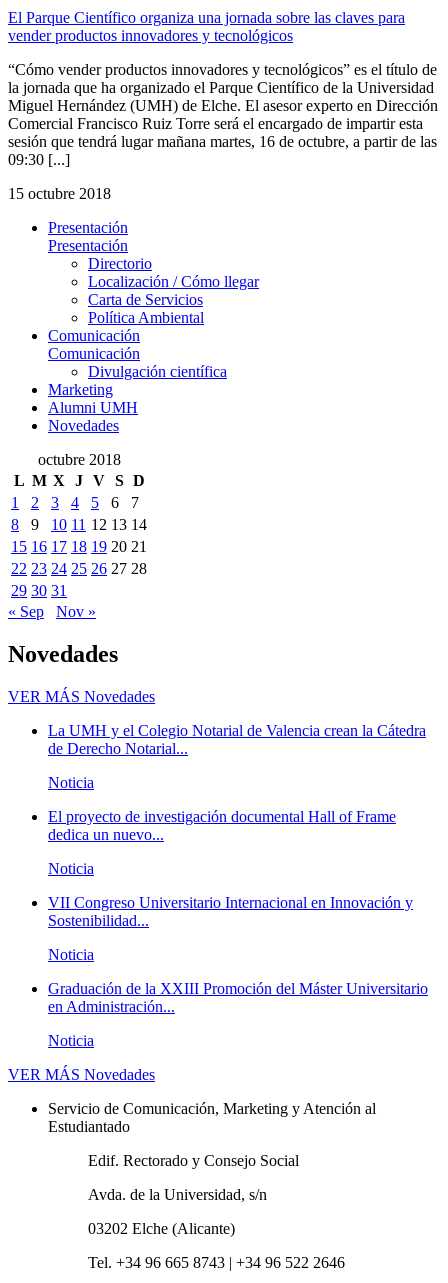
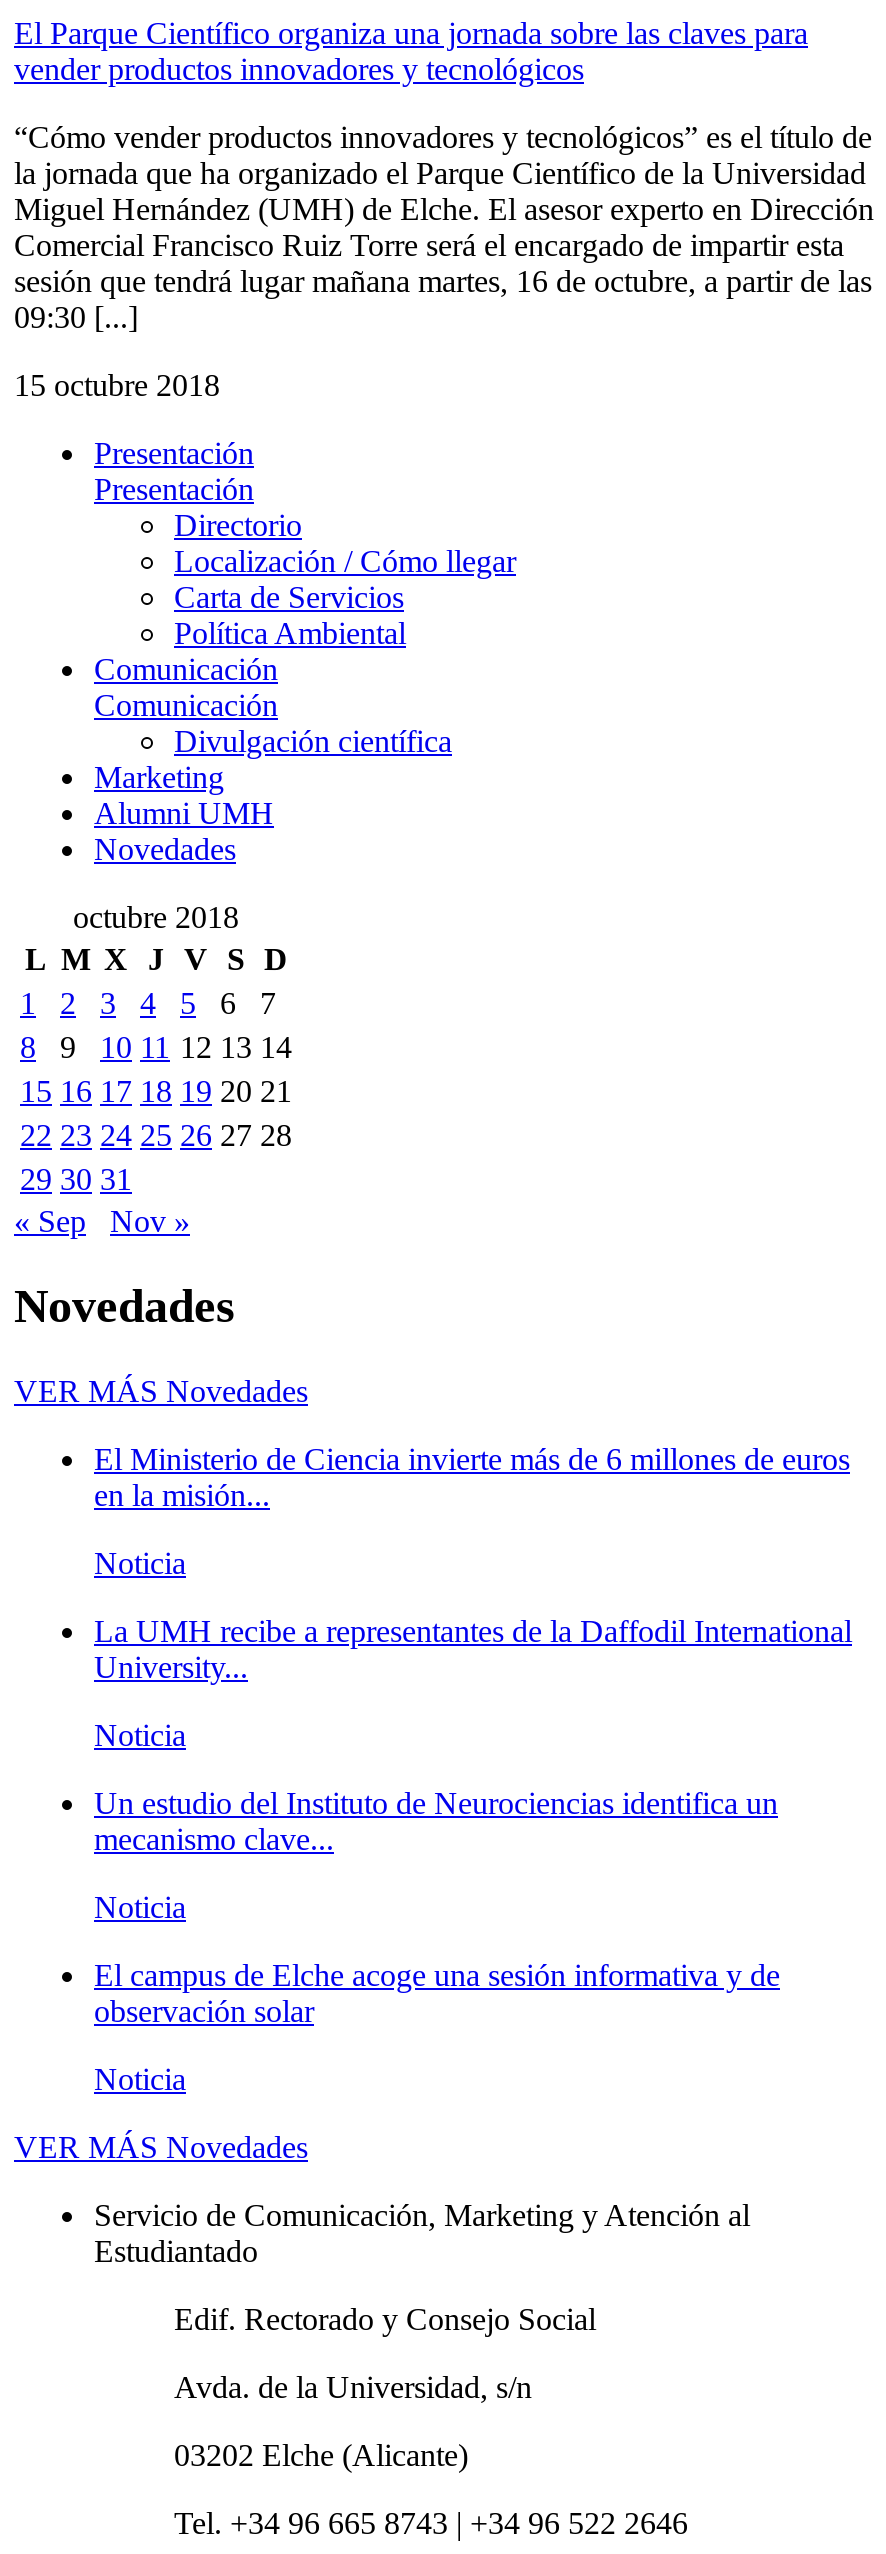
[48,722,426,757] La UMH y el Colegio Notarial de Valencia crean la Cátedra | de Derecho Notarial... -> [94,1441,850,1511] El Ministerio de Ciencia invierte más de 6 millones de euros | en la misión...
[48,808,396,843] El proyecto de investigación documental Hall of Frame | dedica un nuevo... -> [94,1613,852,1683] La UMH recibe a representantes de la Daffodil International | University...
[48,894,413,929] VII Congreso Universitario Internacional en Innovación y | Sostenibilidad... -> [94,1785,778,1855] Un estudio del Instituto de Neurociencias identifica un | mecanismo clave...
[48,980,428,1015] Graduación de la XXIII Promoción del Máster Universitario | en Administración... -> [94,1957,780,2027] El campus de Elche acoge una sesión informativa y de | observación solar

